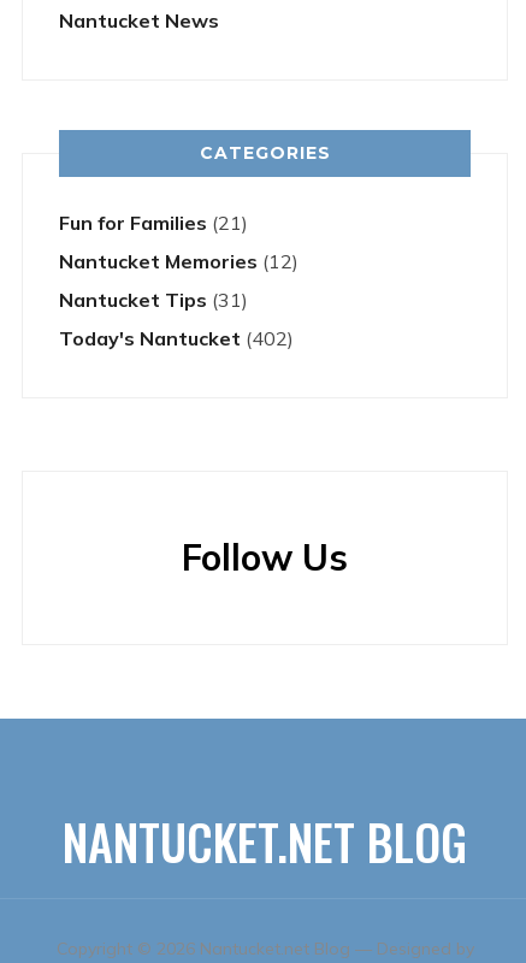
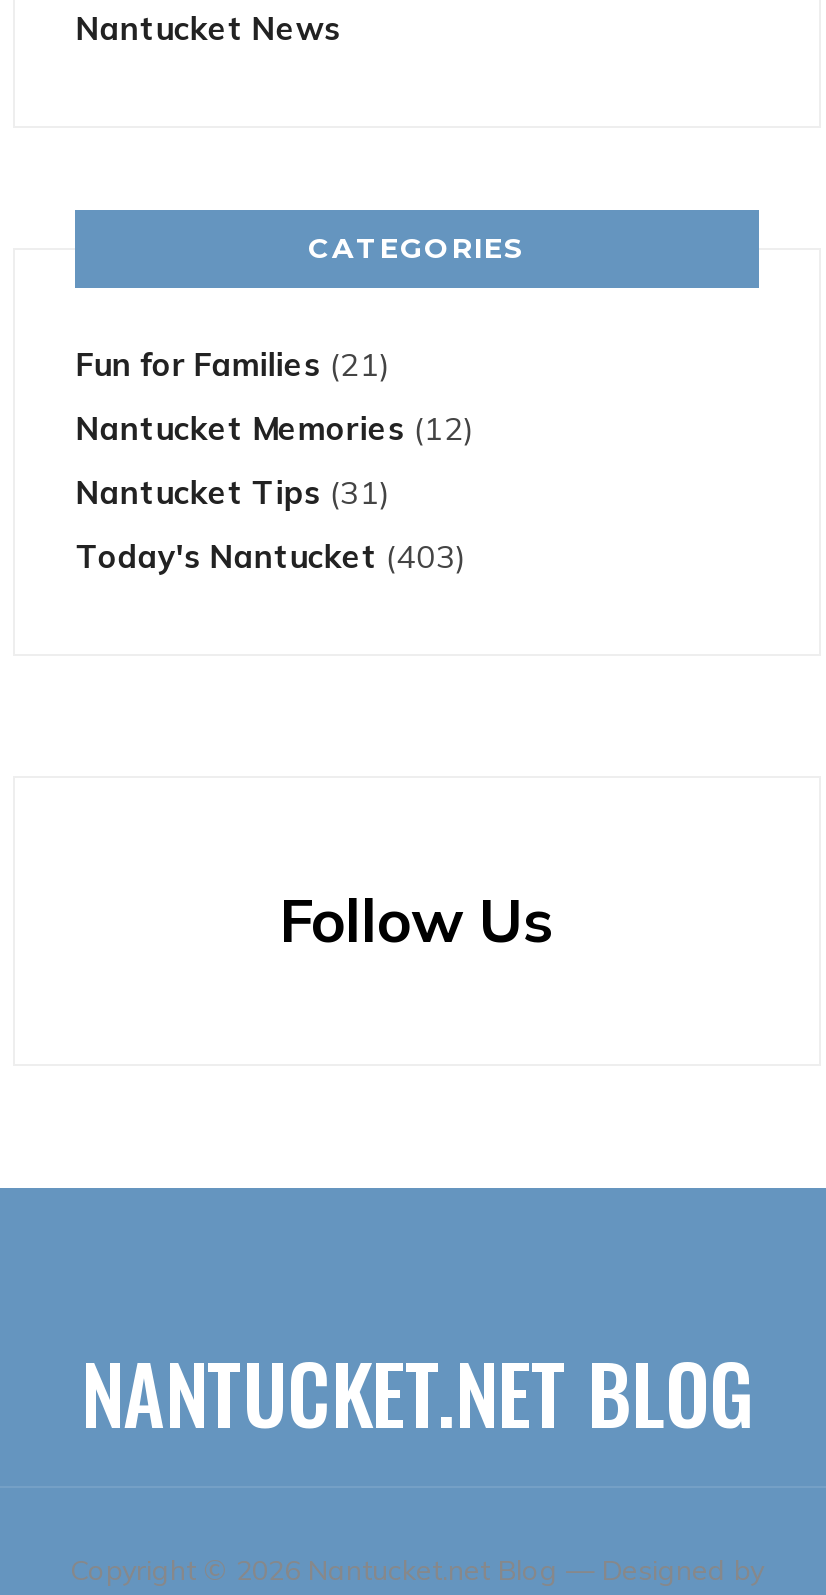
[59,326,294,350] Today's Nantucket (402) -> [76,537,466,577] Today's Nantucket (403)

